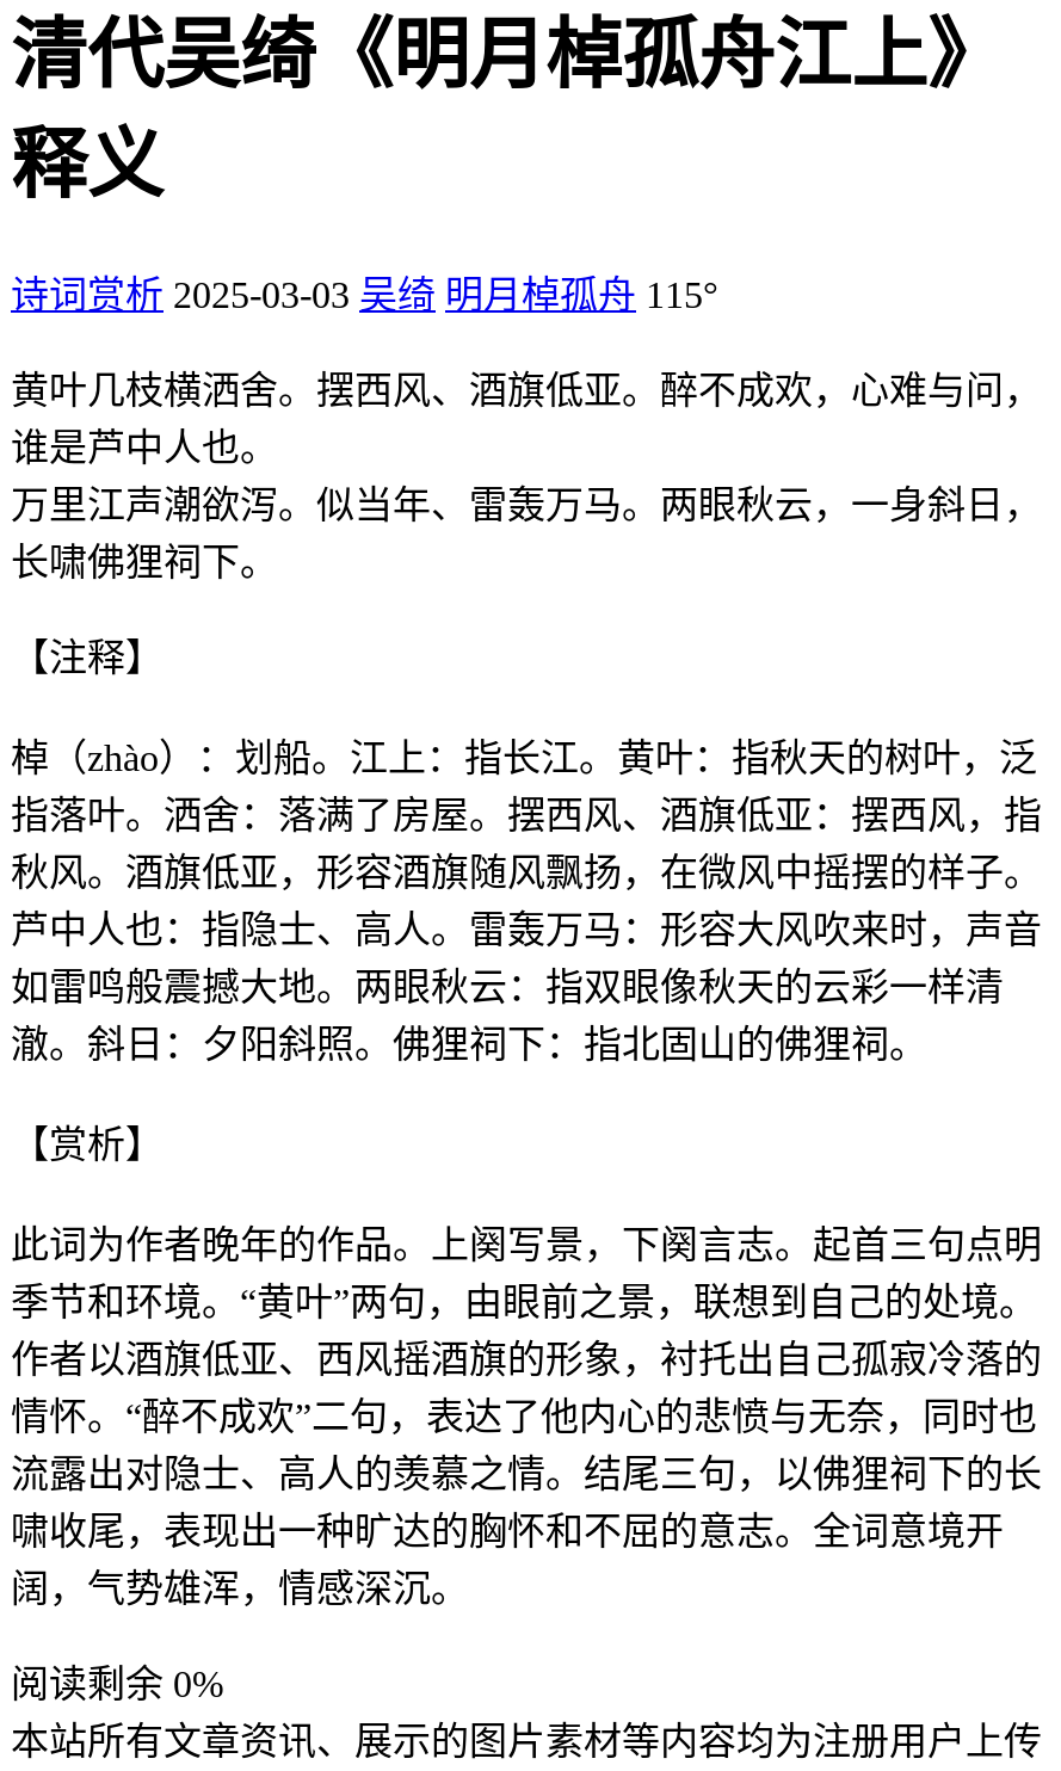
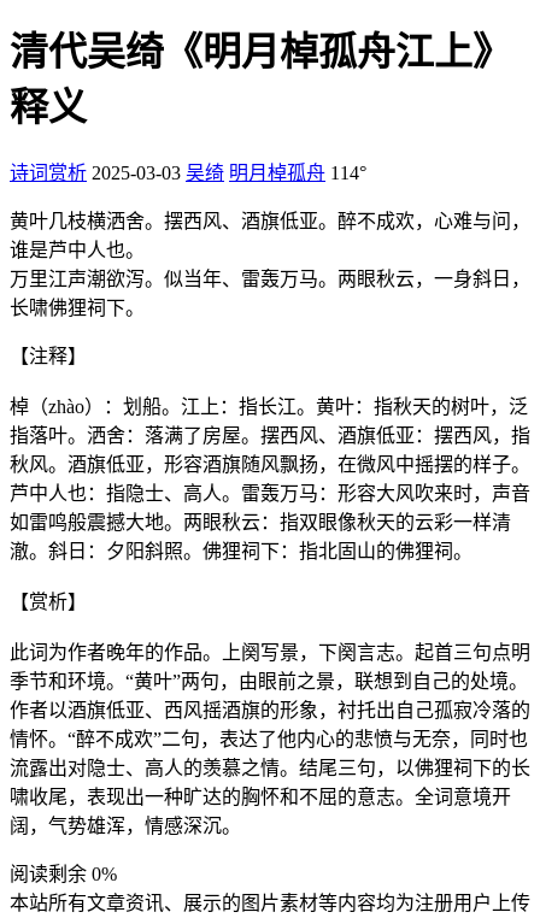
[11,275,717,316] 诗词赏析 2025-03-03 吴绮 明月棹孤舟 115° -> [10,163,366,184] 诗词赏析 2025-03-03 吴绮 明月棹孤舟 114°

